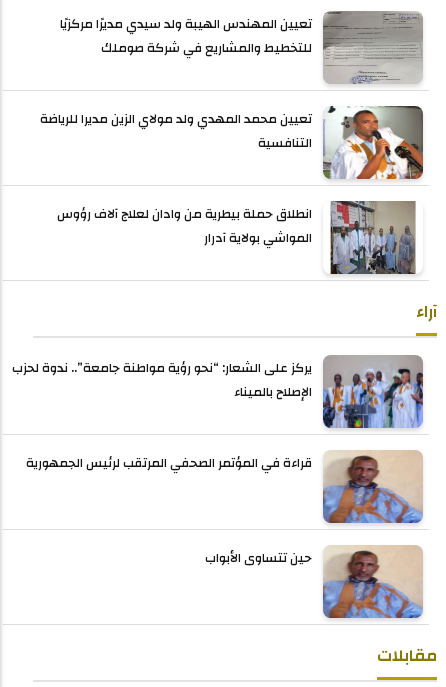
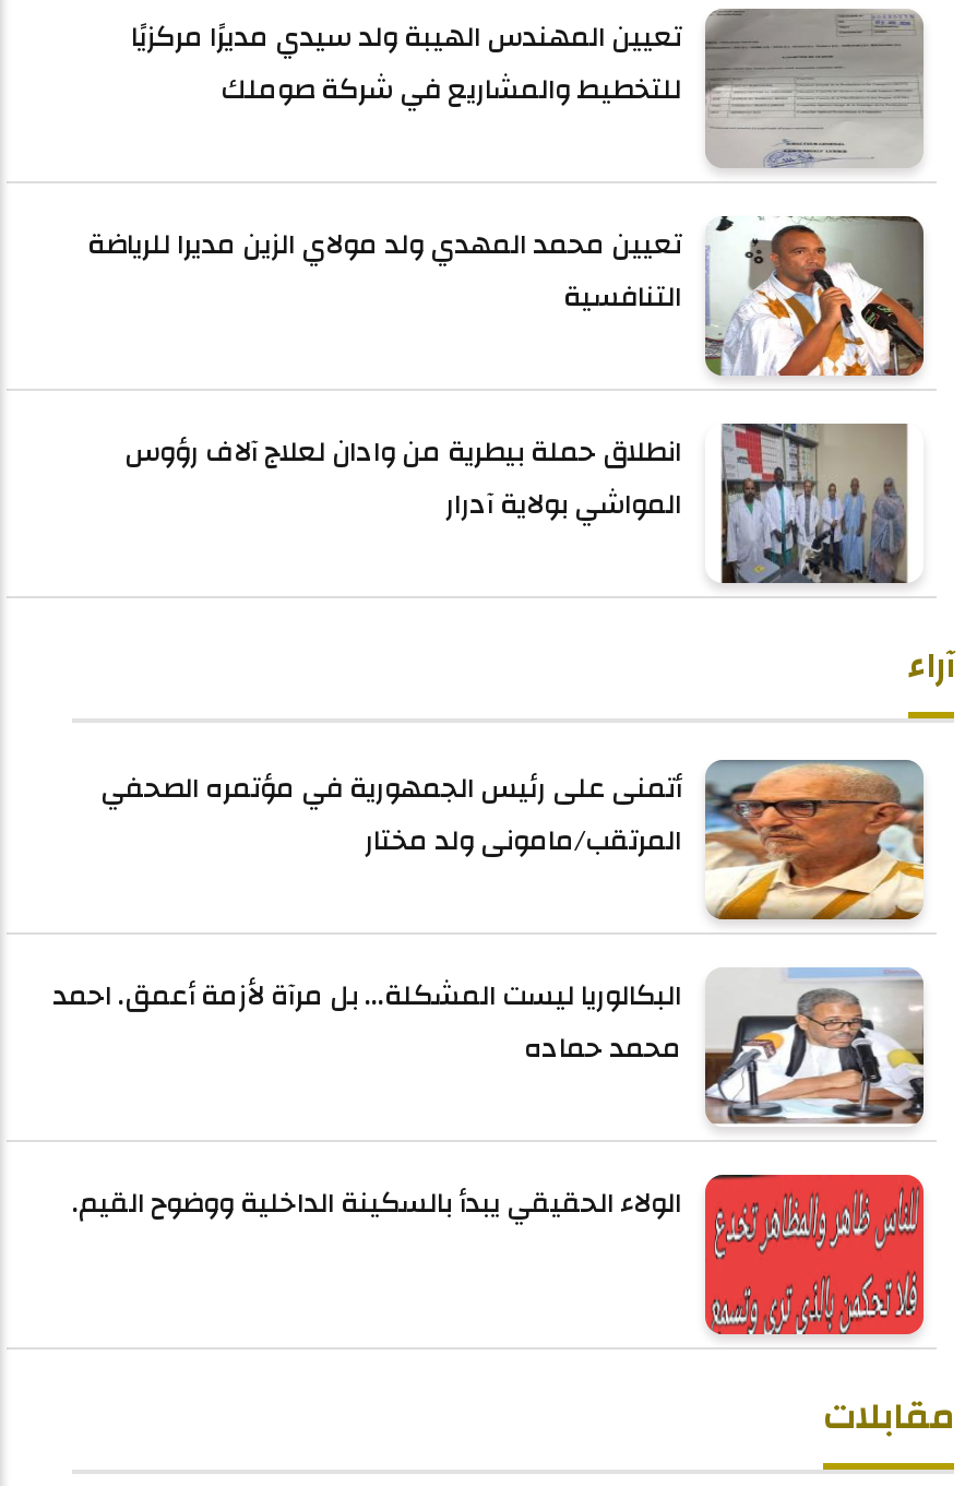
[12,355,424,429] [image] | يركز على الشعار: “نحو رؤية مواطنة جامعة”.. ندوة لحزب | الإصلاح بالميناء -> [100,762,926,922] [image] | أتمنى على رئيس الجمهورية في مؤتمره الصحفي | المرتقب/مامونى ولد مختار
[26,450,423,524] [image] | قراءة في المؤتمر الصحفي المرتقب لرئيس الجمهورية -> [52,967,926,1127] [image] | البكالوريا ليست المشكلة... بل مرآة لأزمة أعمق. احمد | محمد حماده
[205,545,424,619] [image] | حين تتساوى الأبواب -> [72,1173,926,1336] [image] | الولاء الحقيقي يبدأ بالسكينة الداخلية ووضوح القيم.

